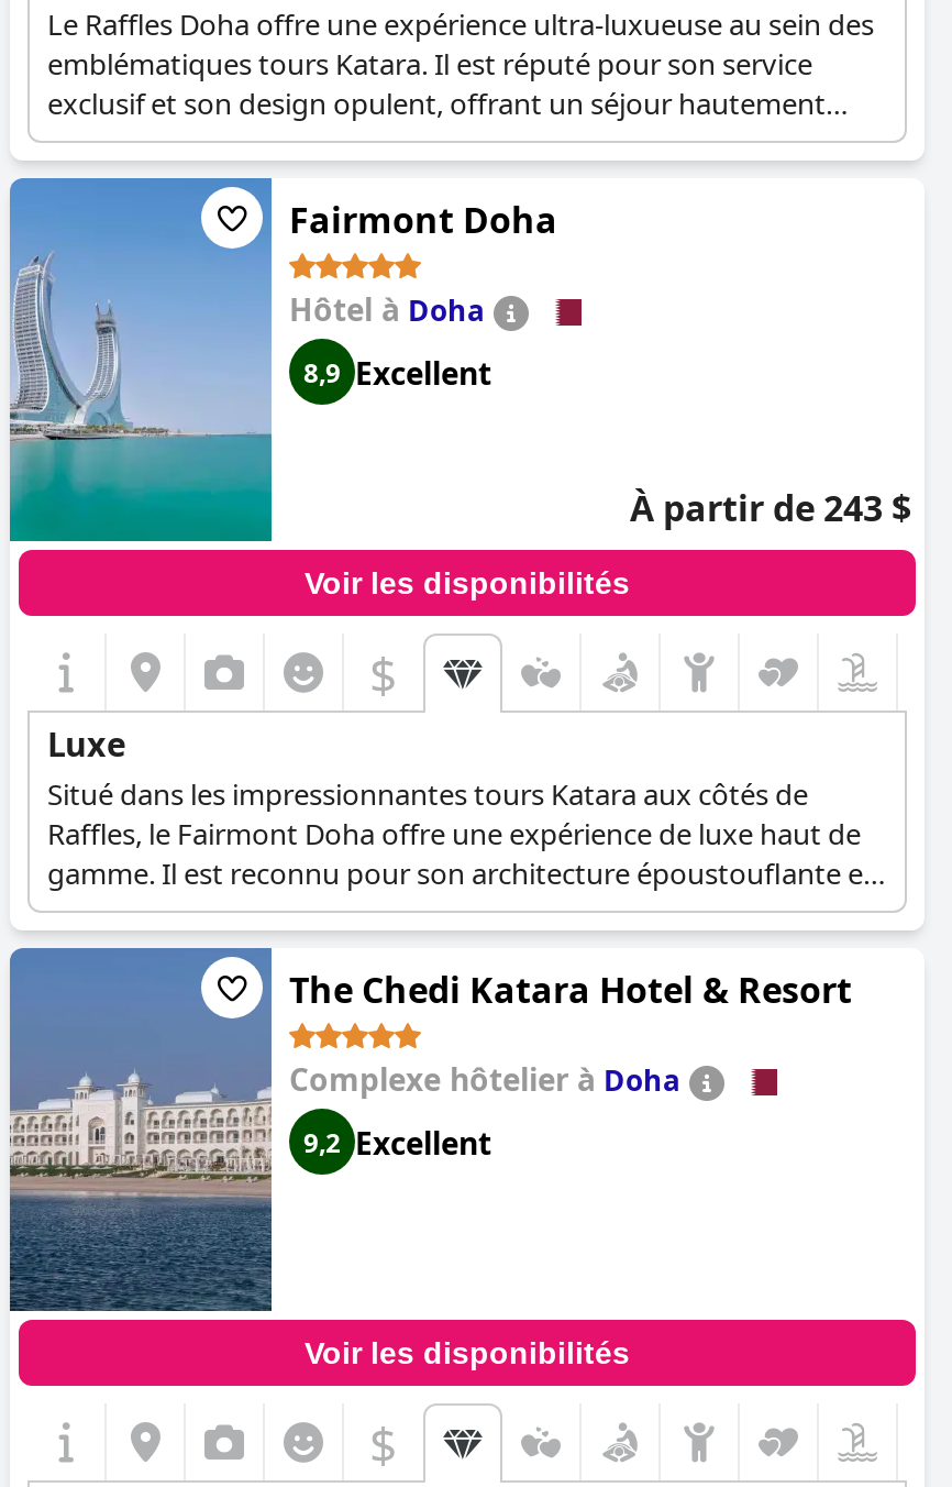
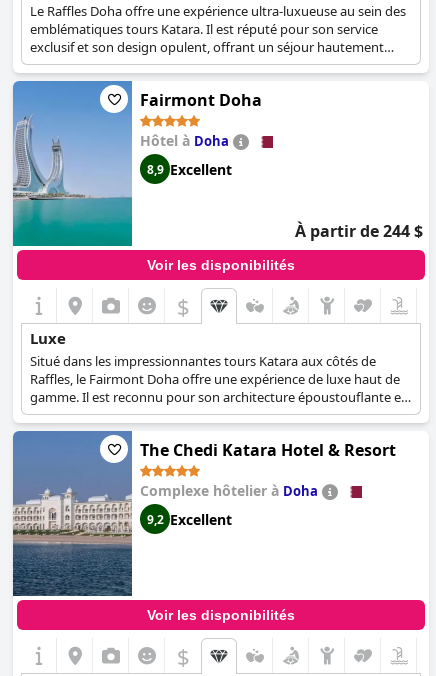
[630,484,911,532] À partir de 243 $ -> [295,220,423,242] À partir de 244 $

